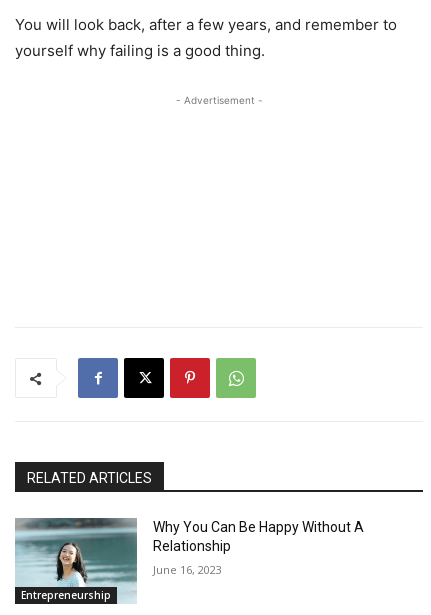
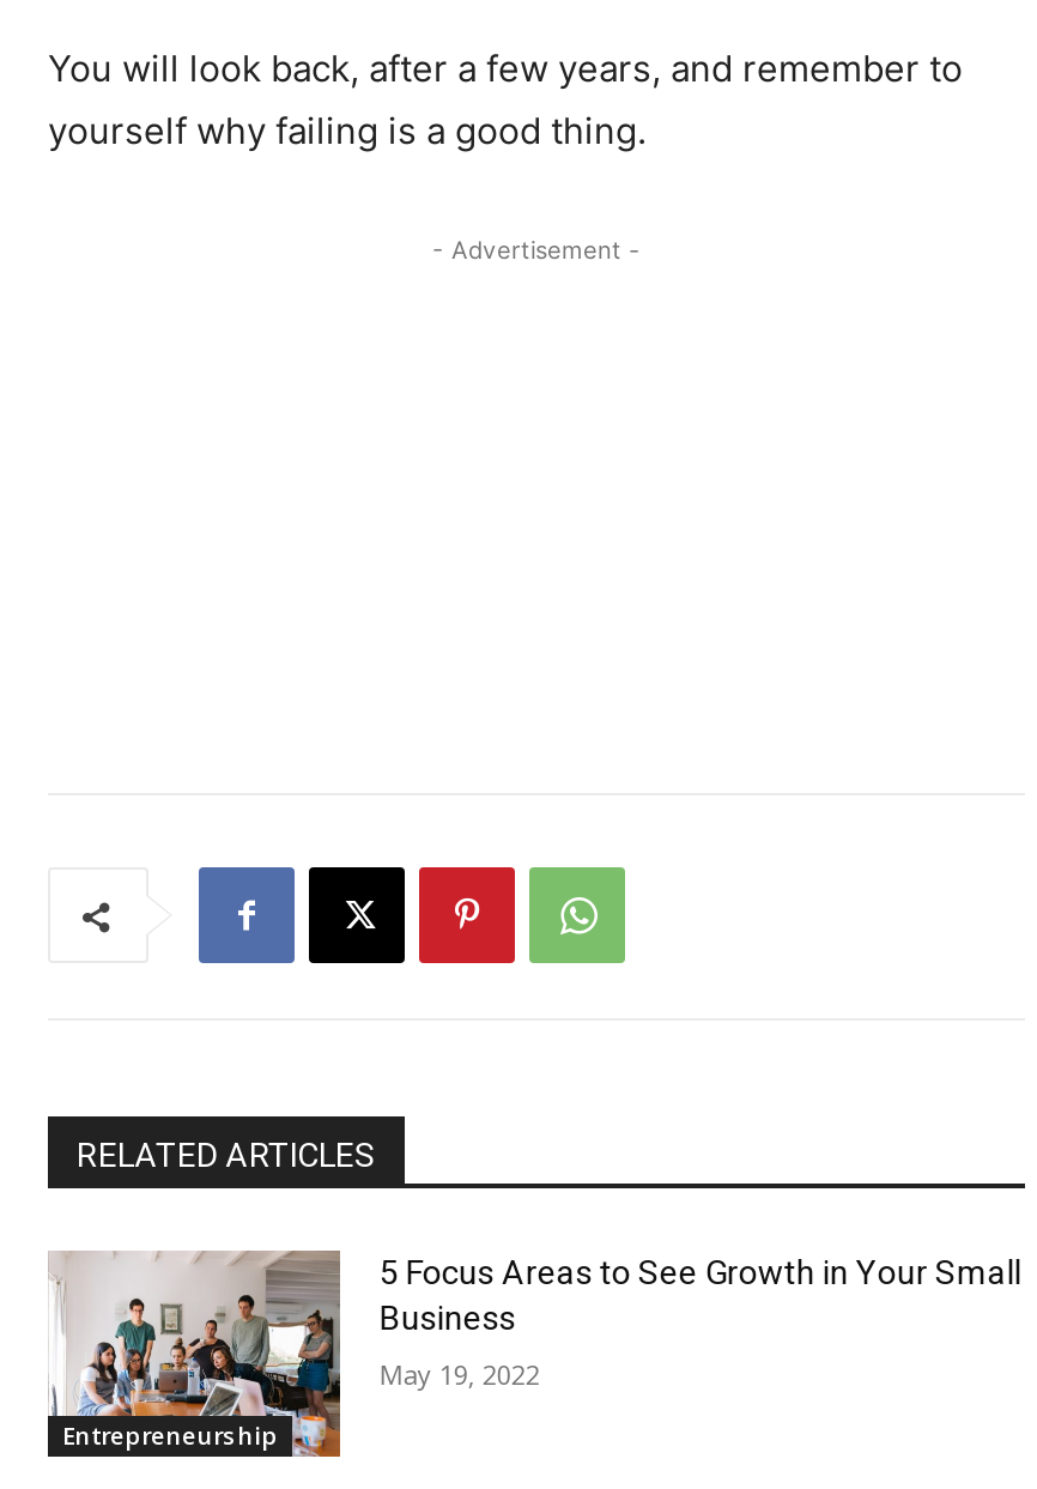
[14,517,364,604] [image] | Why You Can Be Happy Without A | Relationship -> [48,1251,1021,1459] [image] | 5 Focus Areas to See Growth in Your Small | Business
[153,562,222,577] June 16, 2023 -> [379,1356,540,1392] May 19, 2022

